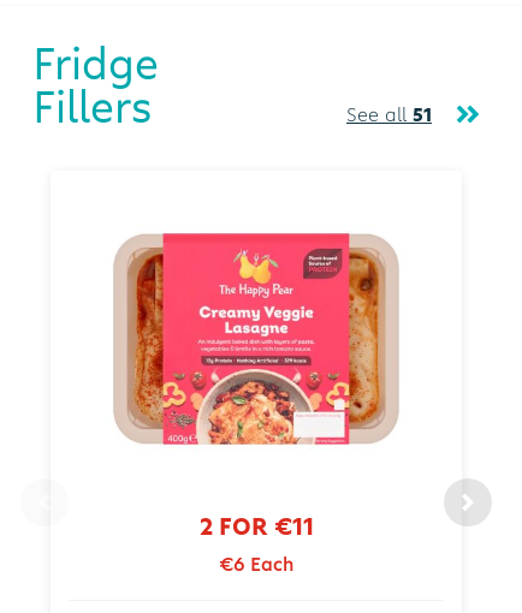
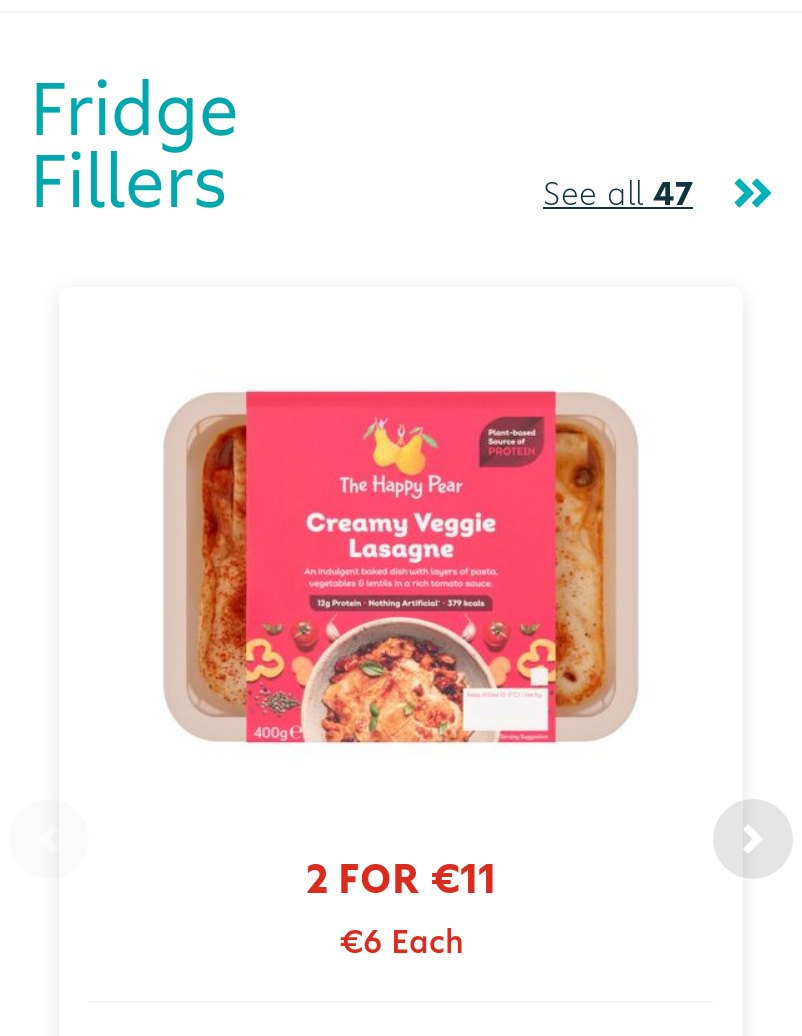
[346,101,432,128] See all 51 -> [543,171,693,215] See all 47

